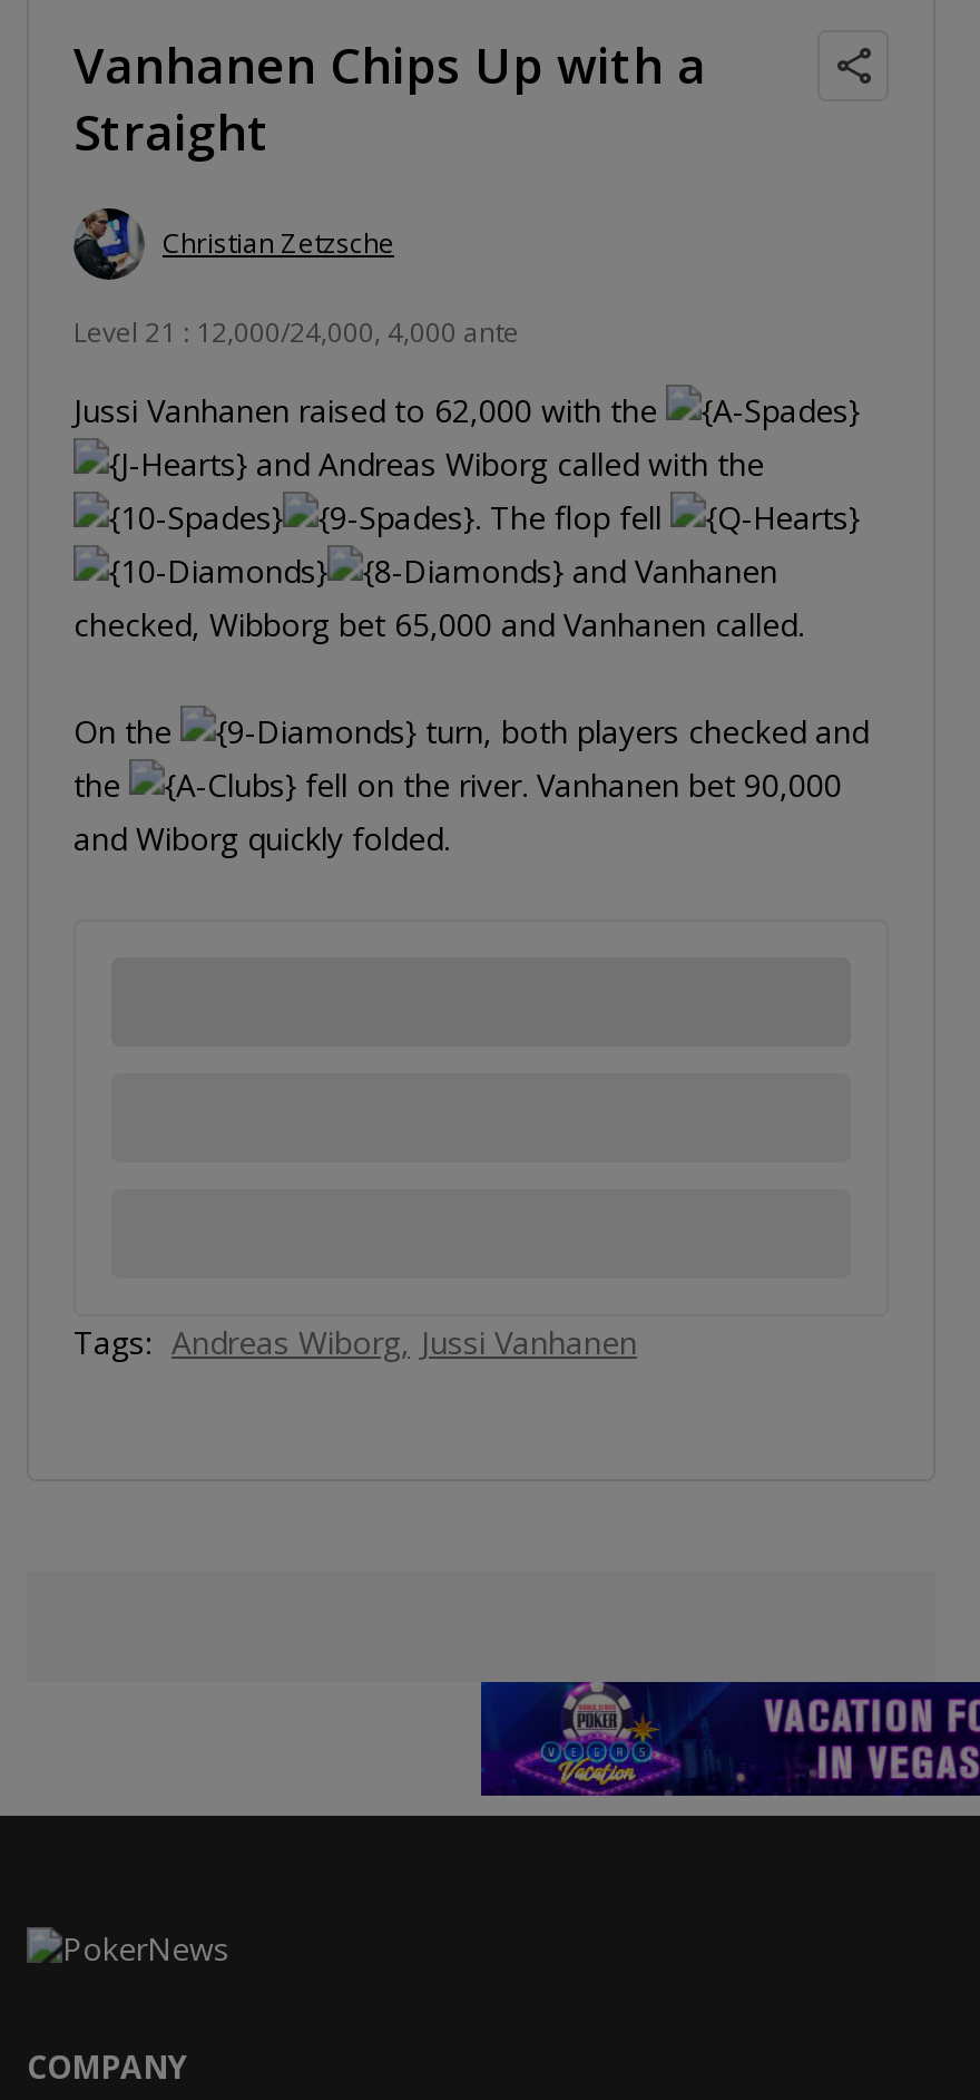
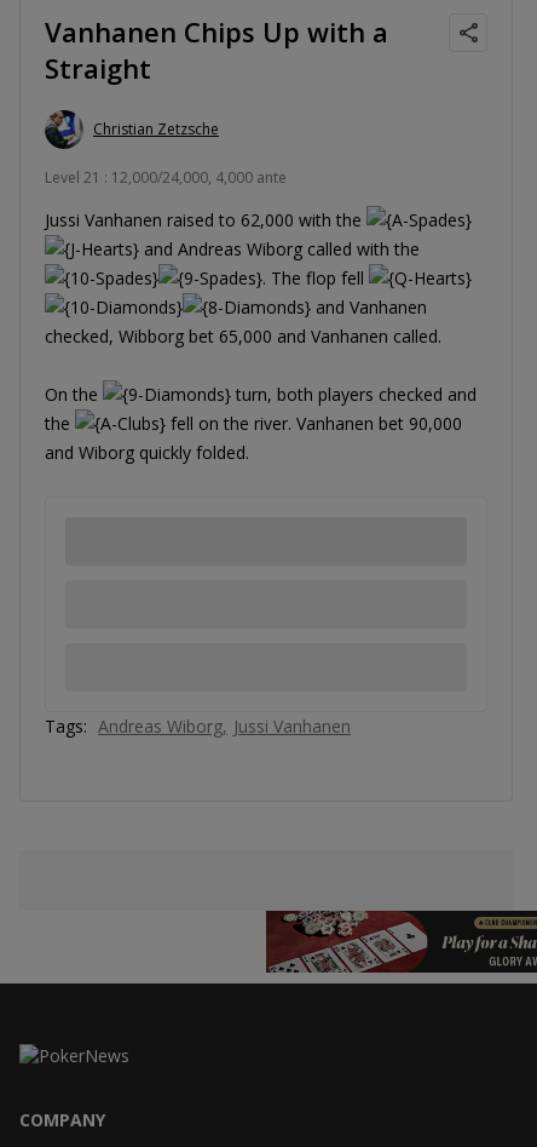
[479,1680,973,1798] [image] -> [265,910,533,974] [image]

